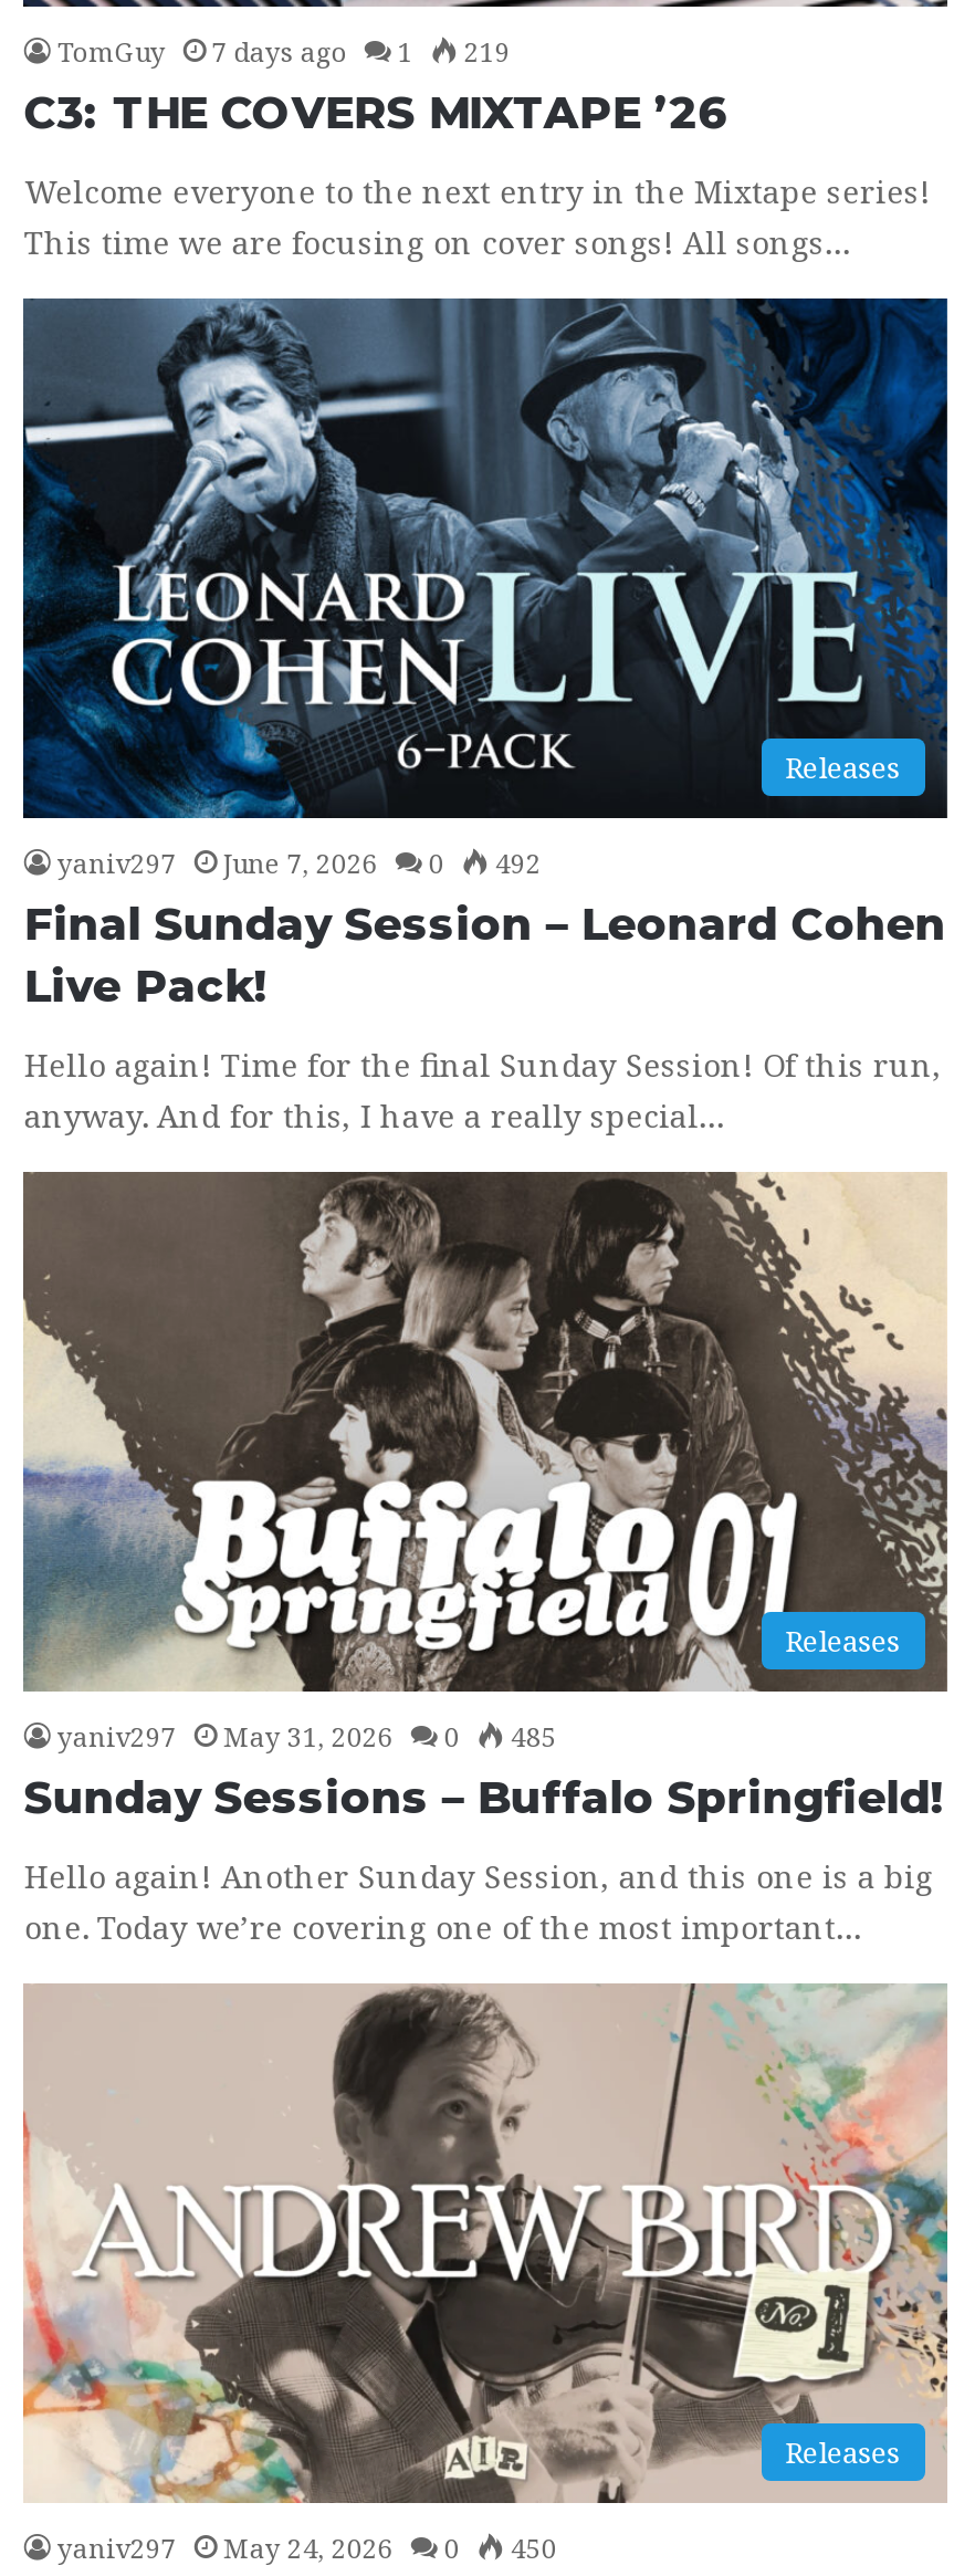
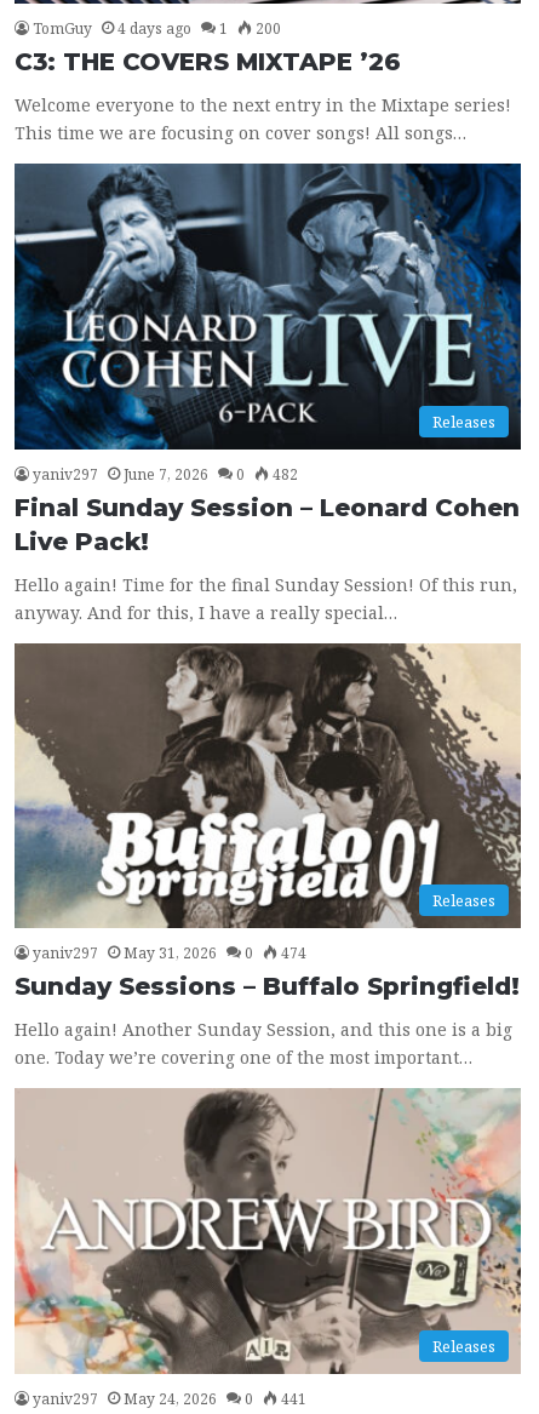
[212,34,347,72] 7 days ago -> [118,19,192,39] 4 days ago
[457,34,510,72] 219 -> [252,19,281,39] 200
[57,845,541,883] yaniv297 June 7, 2026 0 492 -> [33,464,298,484] yaniv297 June 7, 2026 0 482
[57,1718,557,1755] yaniv297 May 31, 2026 0 485 -> [33,943,307,964] yaniv297 May 31, 2026 0 474
[57,2529,557,2566] yaniv297 May 24, 2026 0 450 -> [33,1388,307,1409] yaniv297 May 24, 2026 0 441

